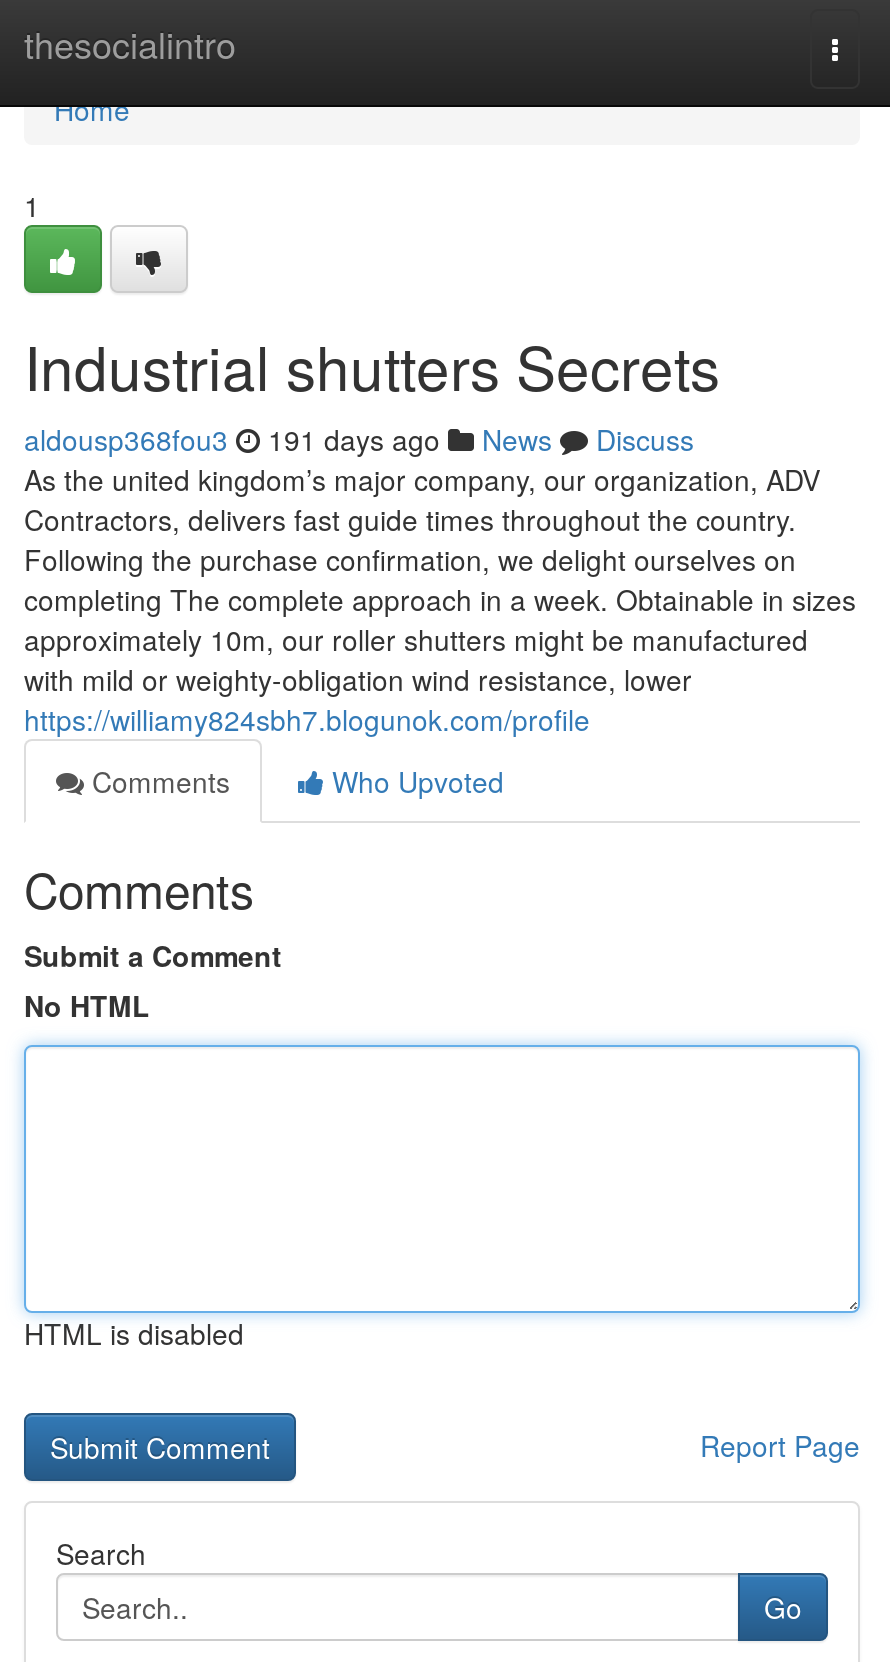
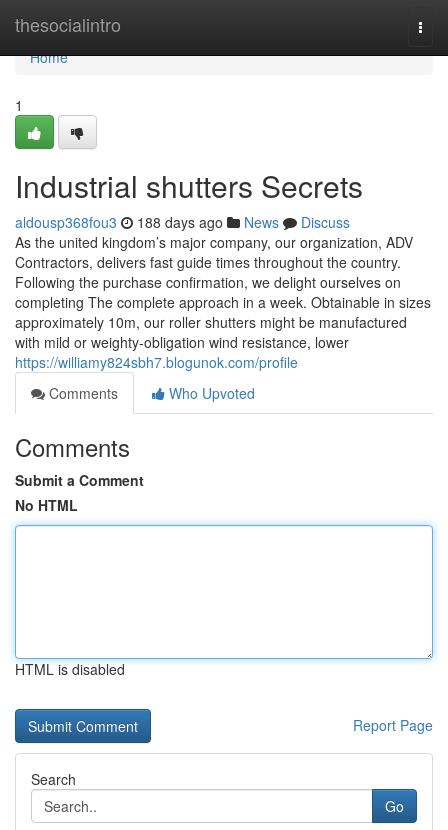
[24,419,694,459] aldousp368fou3 191 days ago News Discuss -> [15,212,350,232] aldousp368fou3 188 days ago News Discuss

